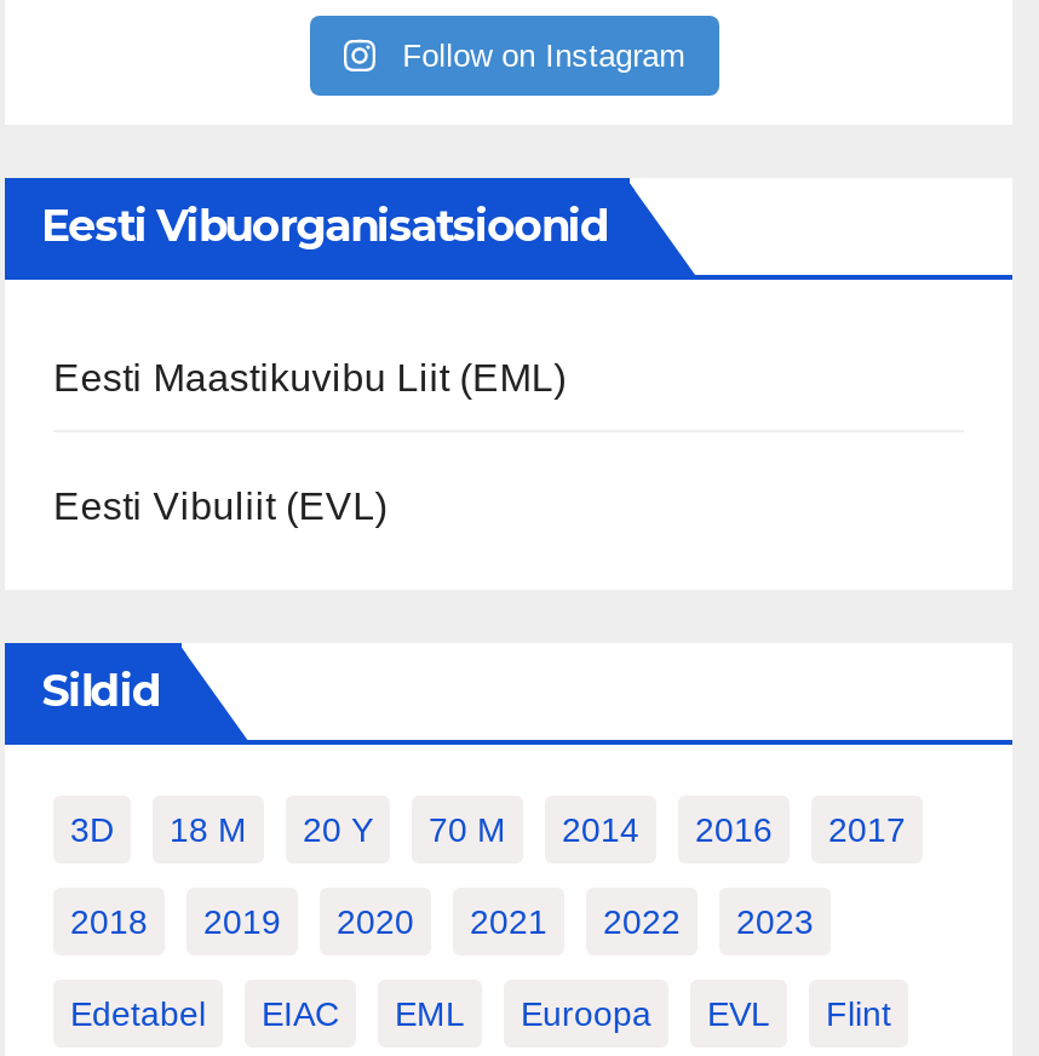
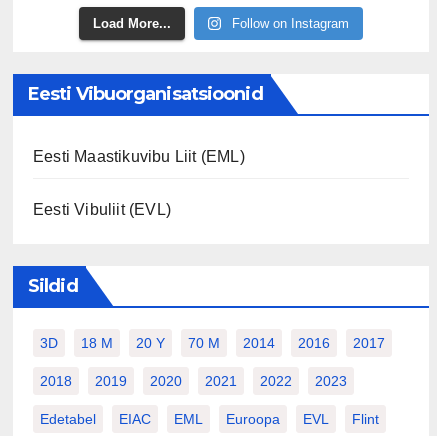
none -> [93,16,171,31] Load More...

